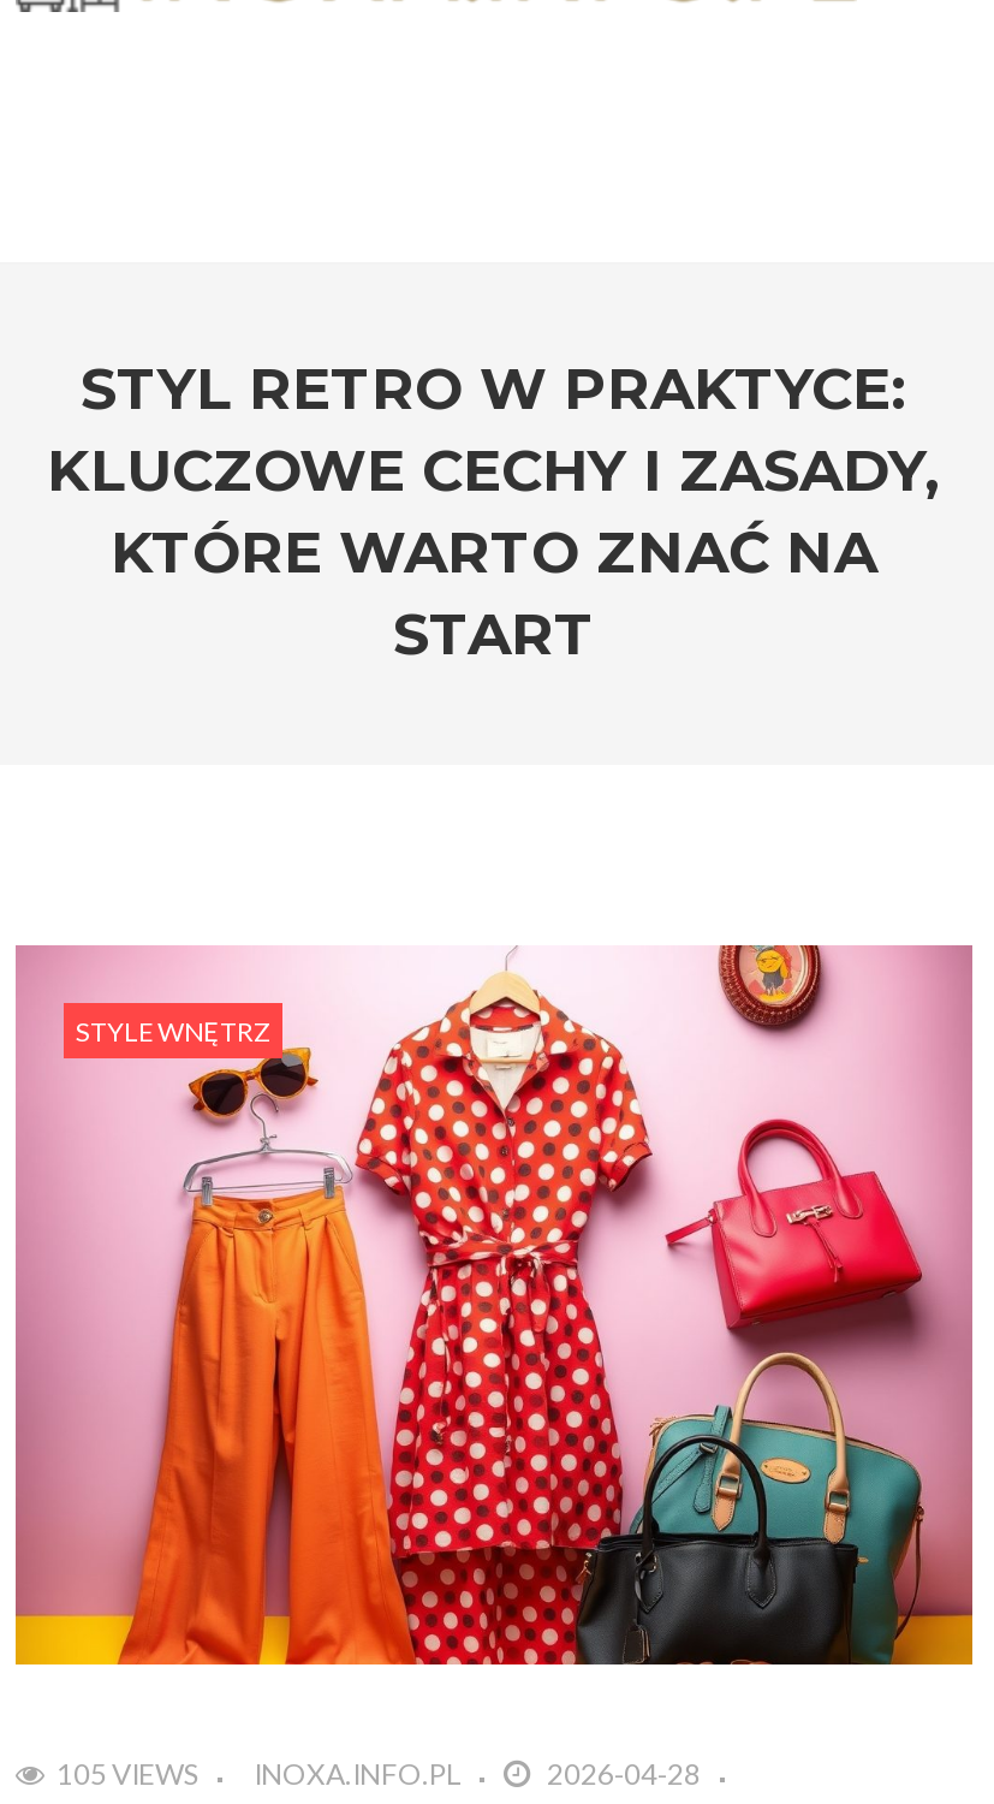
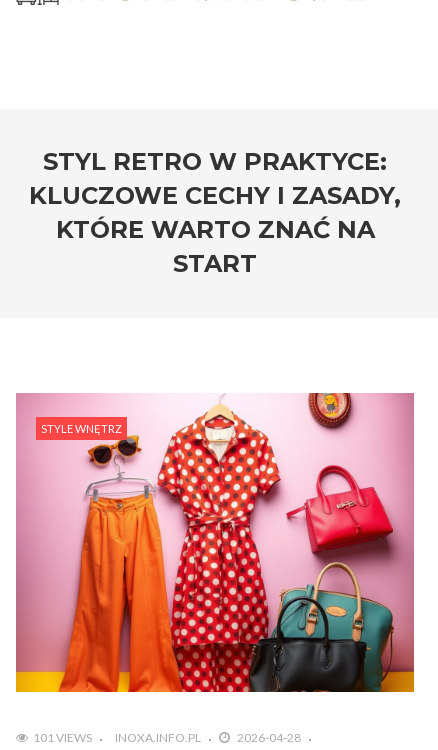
[56,1755,460,1791] 105 VIEWS INOXA.INFO.PL -> [33,729,201,744] 101 VIEWS INOXA.INFO.PL

